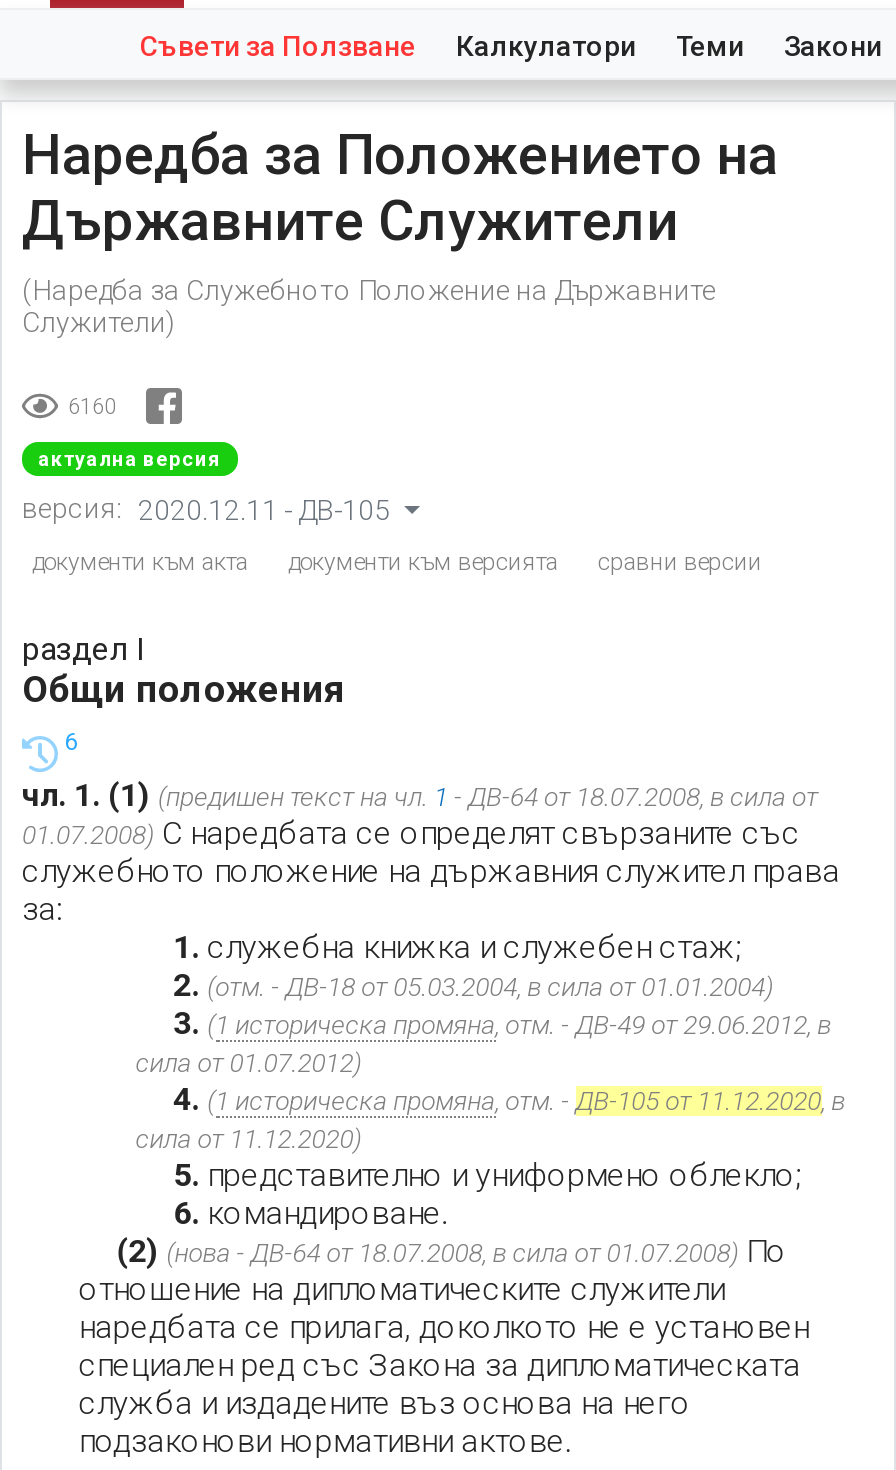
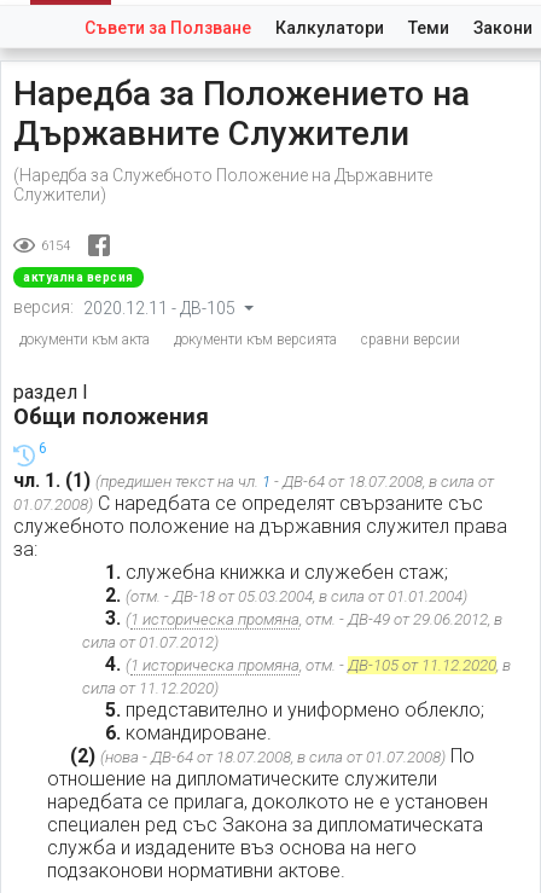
[68,393,116,419] 6160 -> [41,237,70,253] 6154

